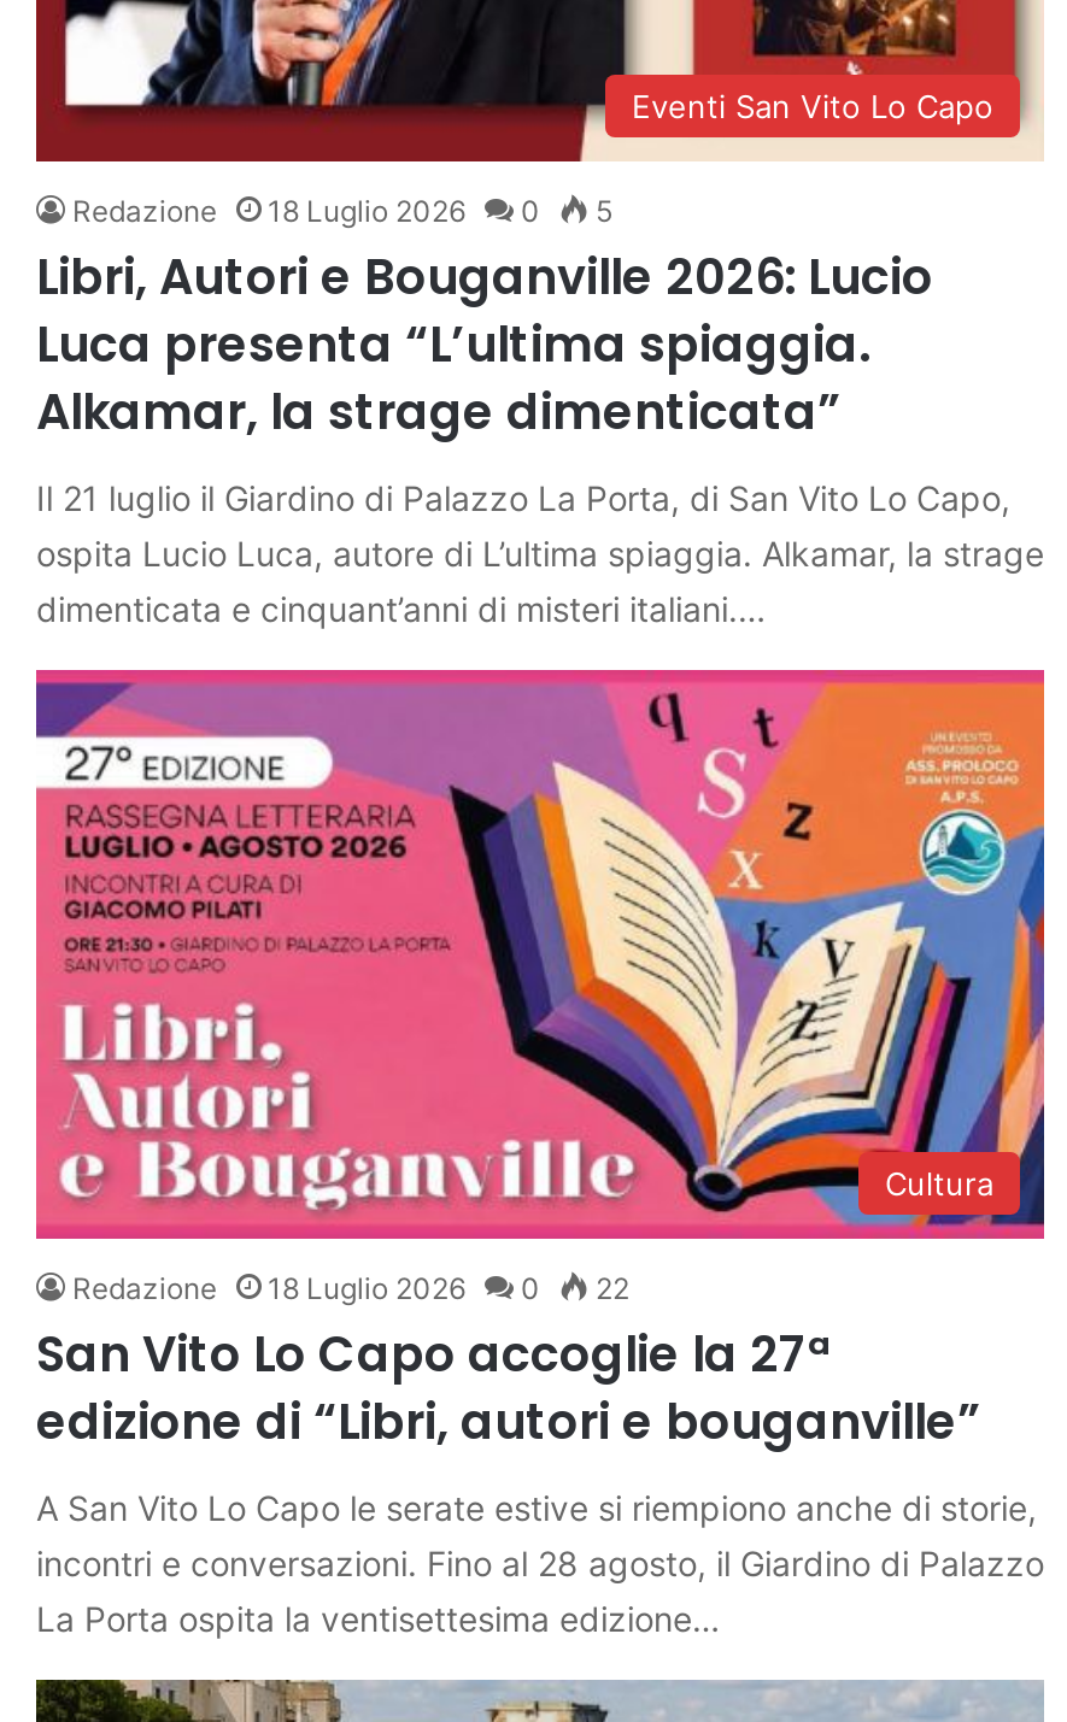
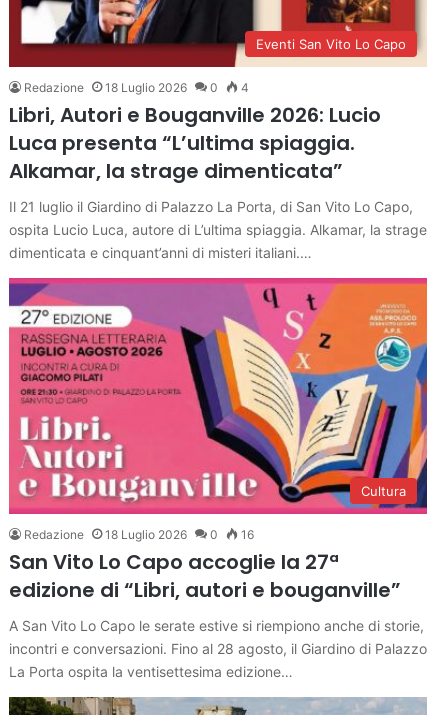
[72,194,612,230] Redazione 18 Luglio 2026 0 5 -> [24,80,249,95] Redazione 18 Luglio 2026 0 4
[72,1269,629,1305] Redazione 18 Luglio 2026 0 22 -> [24,527,254,542] Redazione 18 Luglio 2026 0 16

